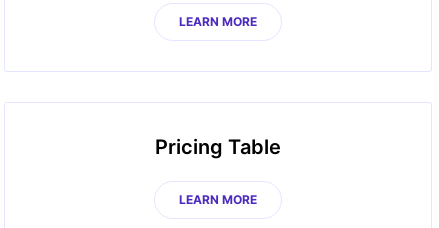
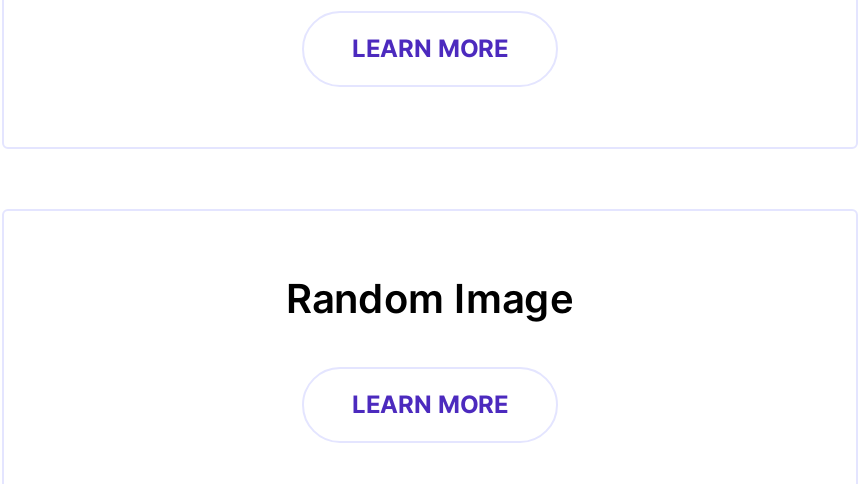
[155,135,281,159] Pricing Table -> [286,276,574,324] Random Image

